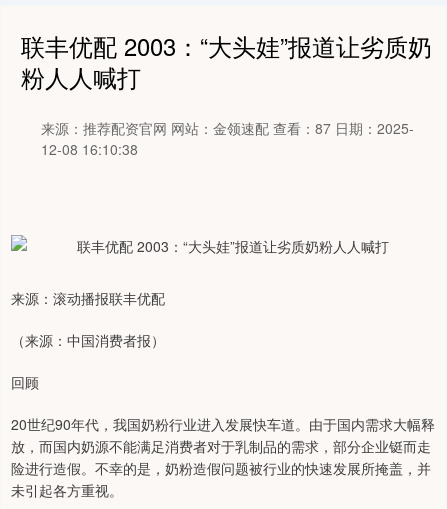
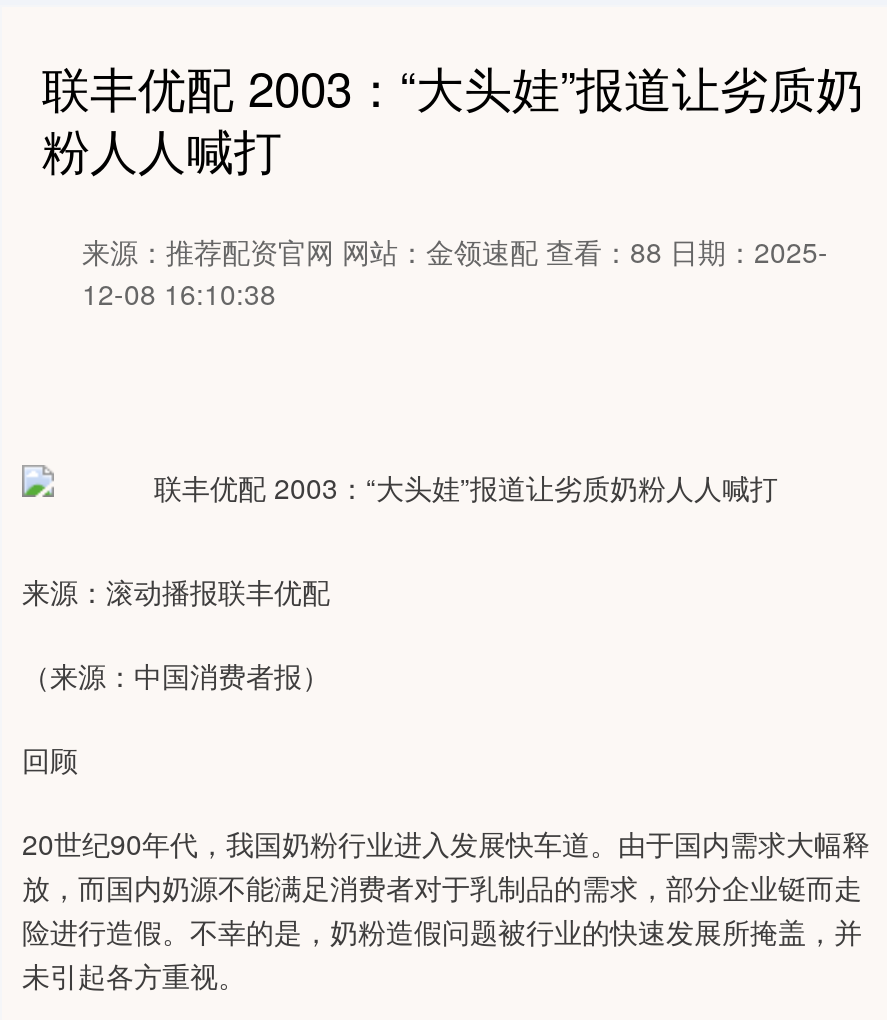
[41,118,414,138] 来源：推荐配资官网网站：金领速配 查看：87 日期：2025- -> [82,231,828,271] 来源：推荐配资官网网站：金领速配 查看：88 日期：2025-

